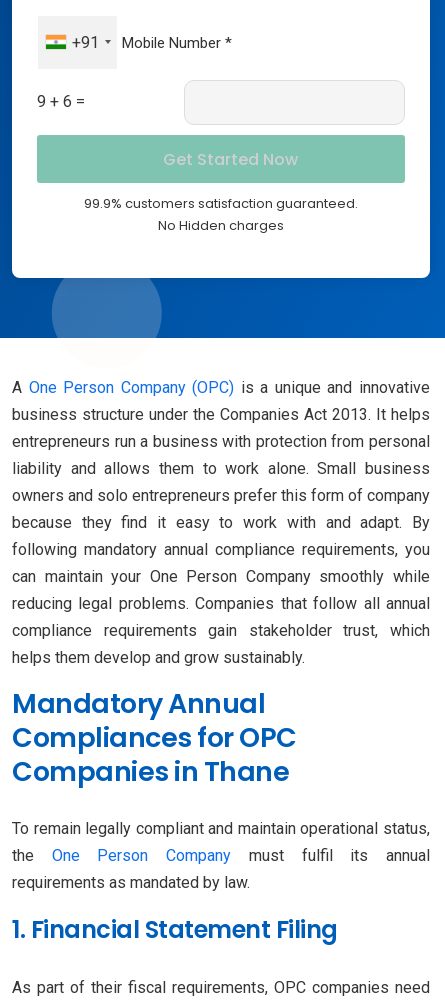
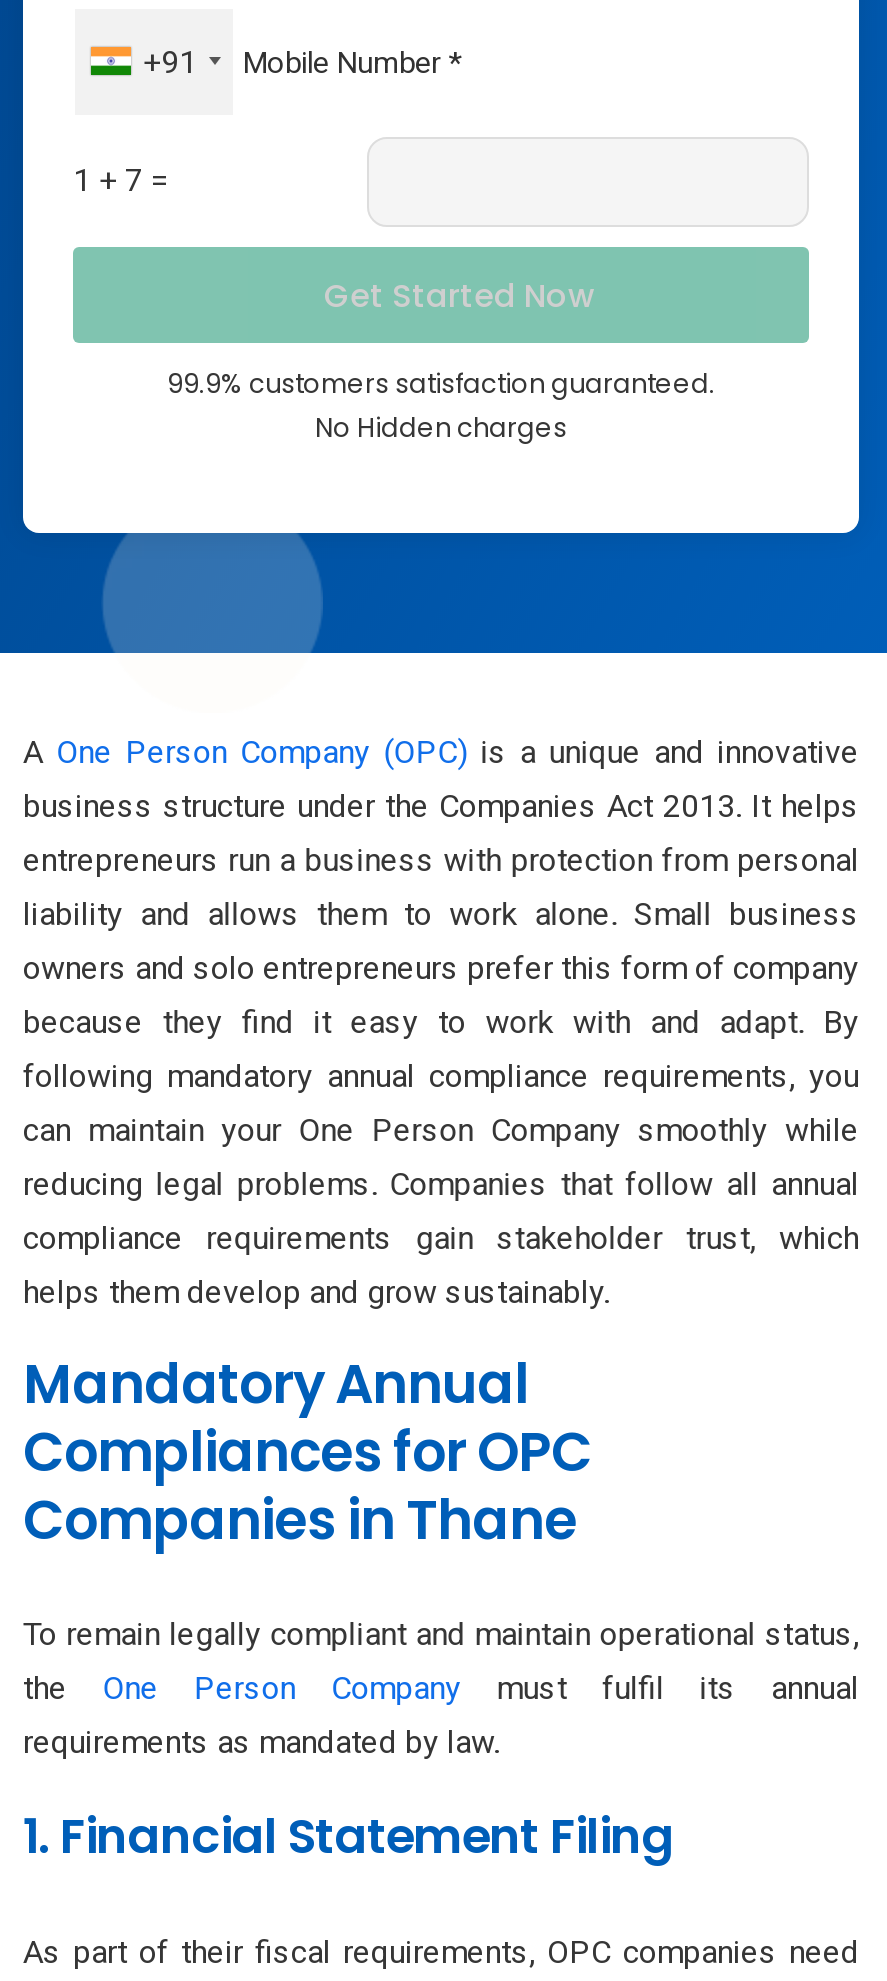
[37,92,85,111] 9 + 6 = -> [73,160,169,198] 1 + 7 =

